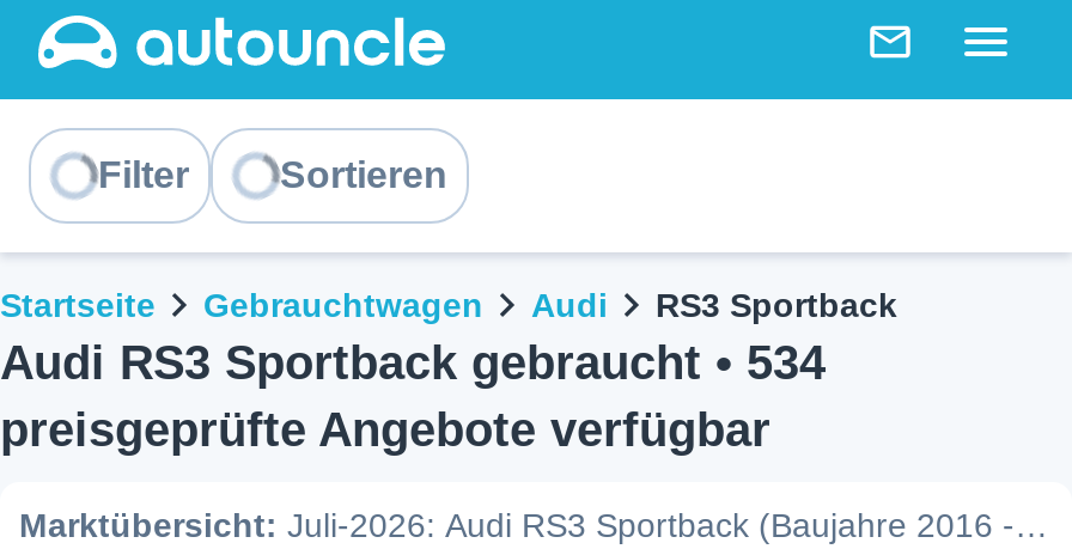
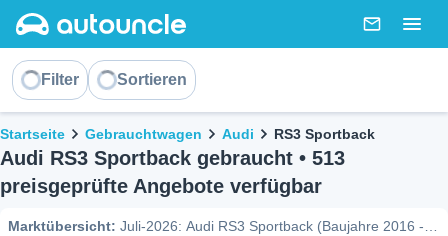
[0,336,826,389] Audi RS3 Sportback gebraucht • 534 -> [0,147,345,169] Audi RS3 Sportback gebraucht • 513

